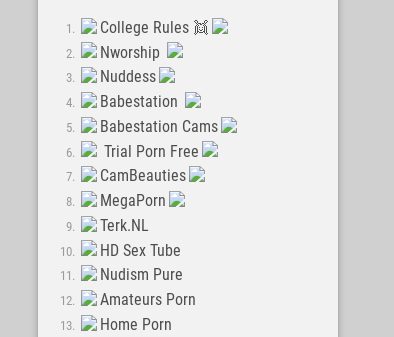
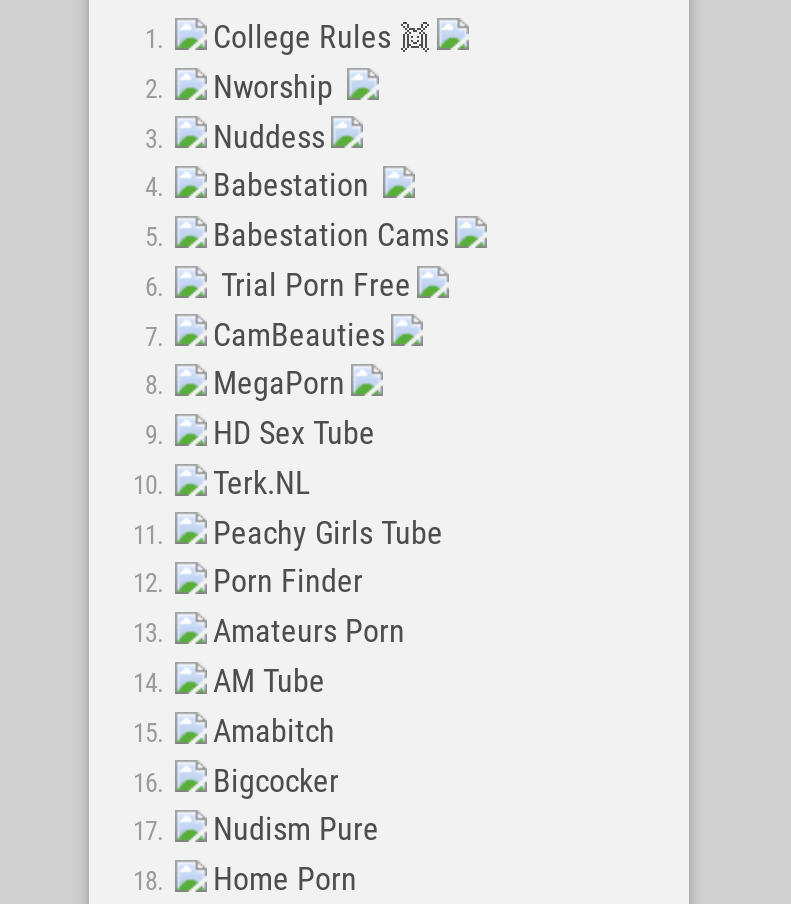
moved [100,241,181,260] -> [213,414,375,452]: HD Sex Tube
none -> [213,513,443,799] Peachy Girls Tube | Porn Finder | AM Tube | Amabitch | Bigcocker
moved [100,265,183,284] -> [213,810,379,848]: Nudism Pure
moved [100,290,196,309] -> [213,612,405,650]: Amateurs Porn

